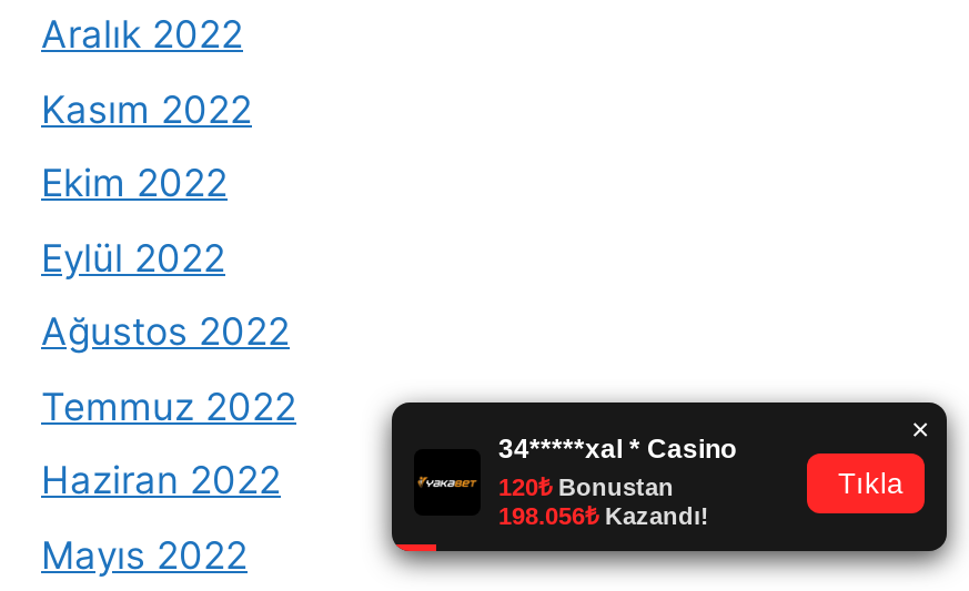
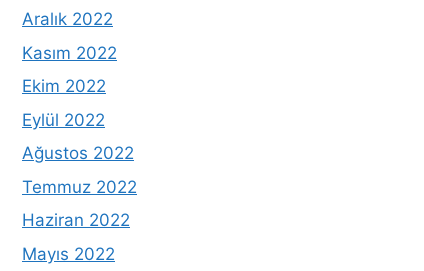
[378,398,960,573] [image] -> none

